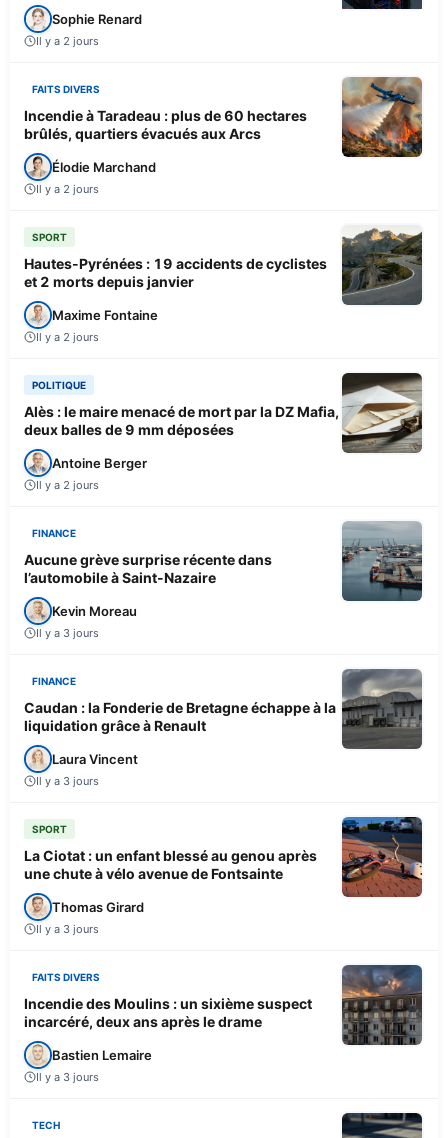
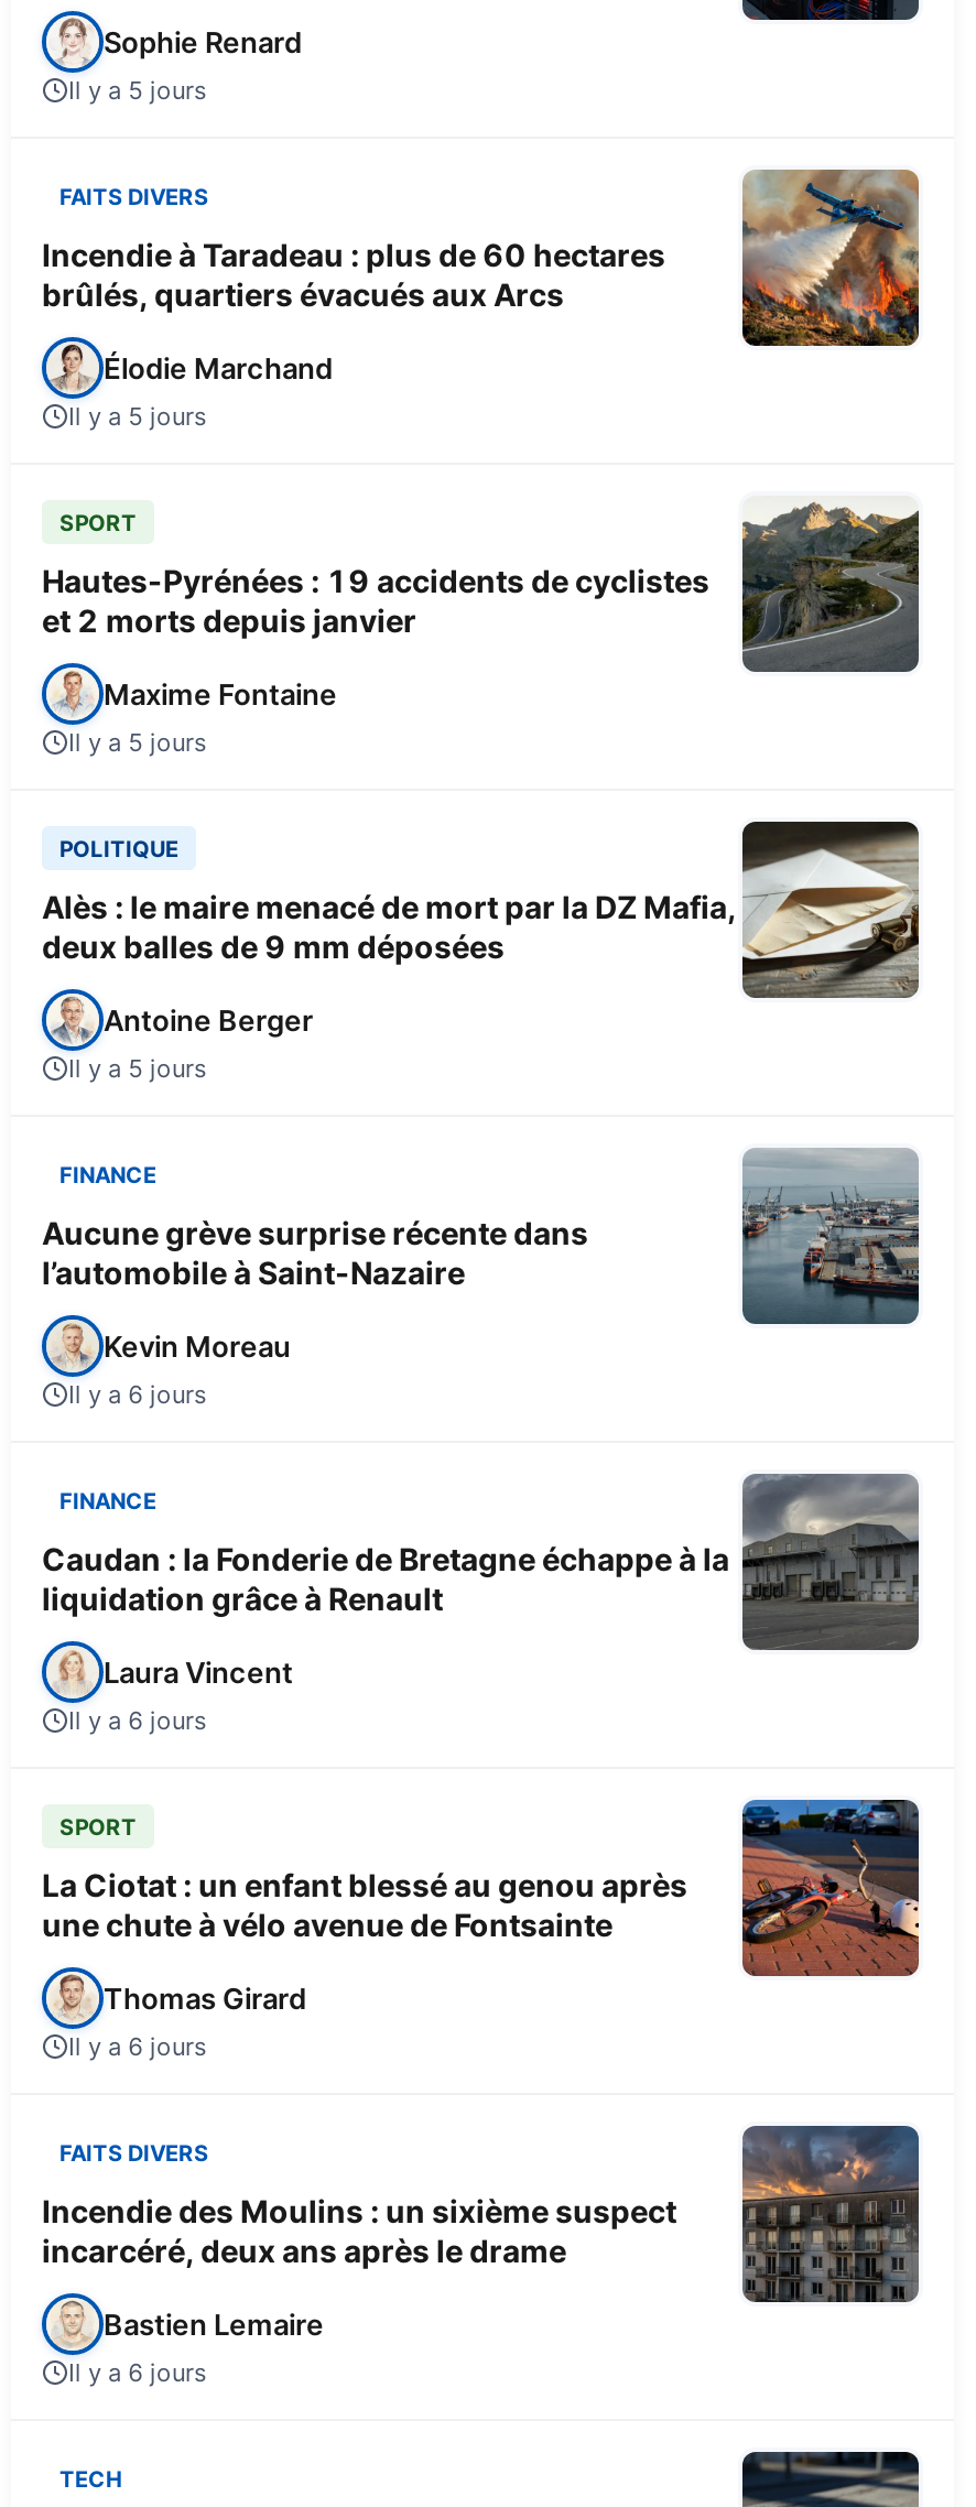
[36,34,99,48] Il y a 2 jours -> [68,74,207,105] Il y a 5 jours
[36,182,99,196] Il y a 2 jours -> [68,400,207,431] Il y a 5 jours
[36,330,99,344] Il y a 2 jours -> [68,726,207,757] Il y a 5 jours
[36,478,99,492] Il y a 2 jours -> [68,1052,207,1083] Il y a 5 jours
[36,626,99,640] Il y a 3 jours -> [68,1378,207,1409] Il y a 6 jours
[36,774,99,788] Il y a 3 jours -> [68,1704,207,1735] Il y a 6 jours
[36,922,99,936] Il y a 3 jours -> [68,2030,207,2061] Il y a 6 jours
[36,1070,99,1084] Il y a 3 jours -> [68,2356,207,2387] Il y a 6 jours

